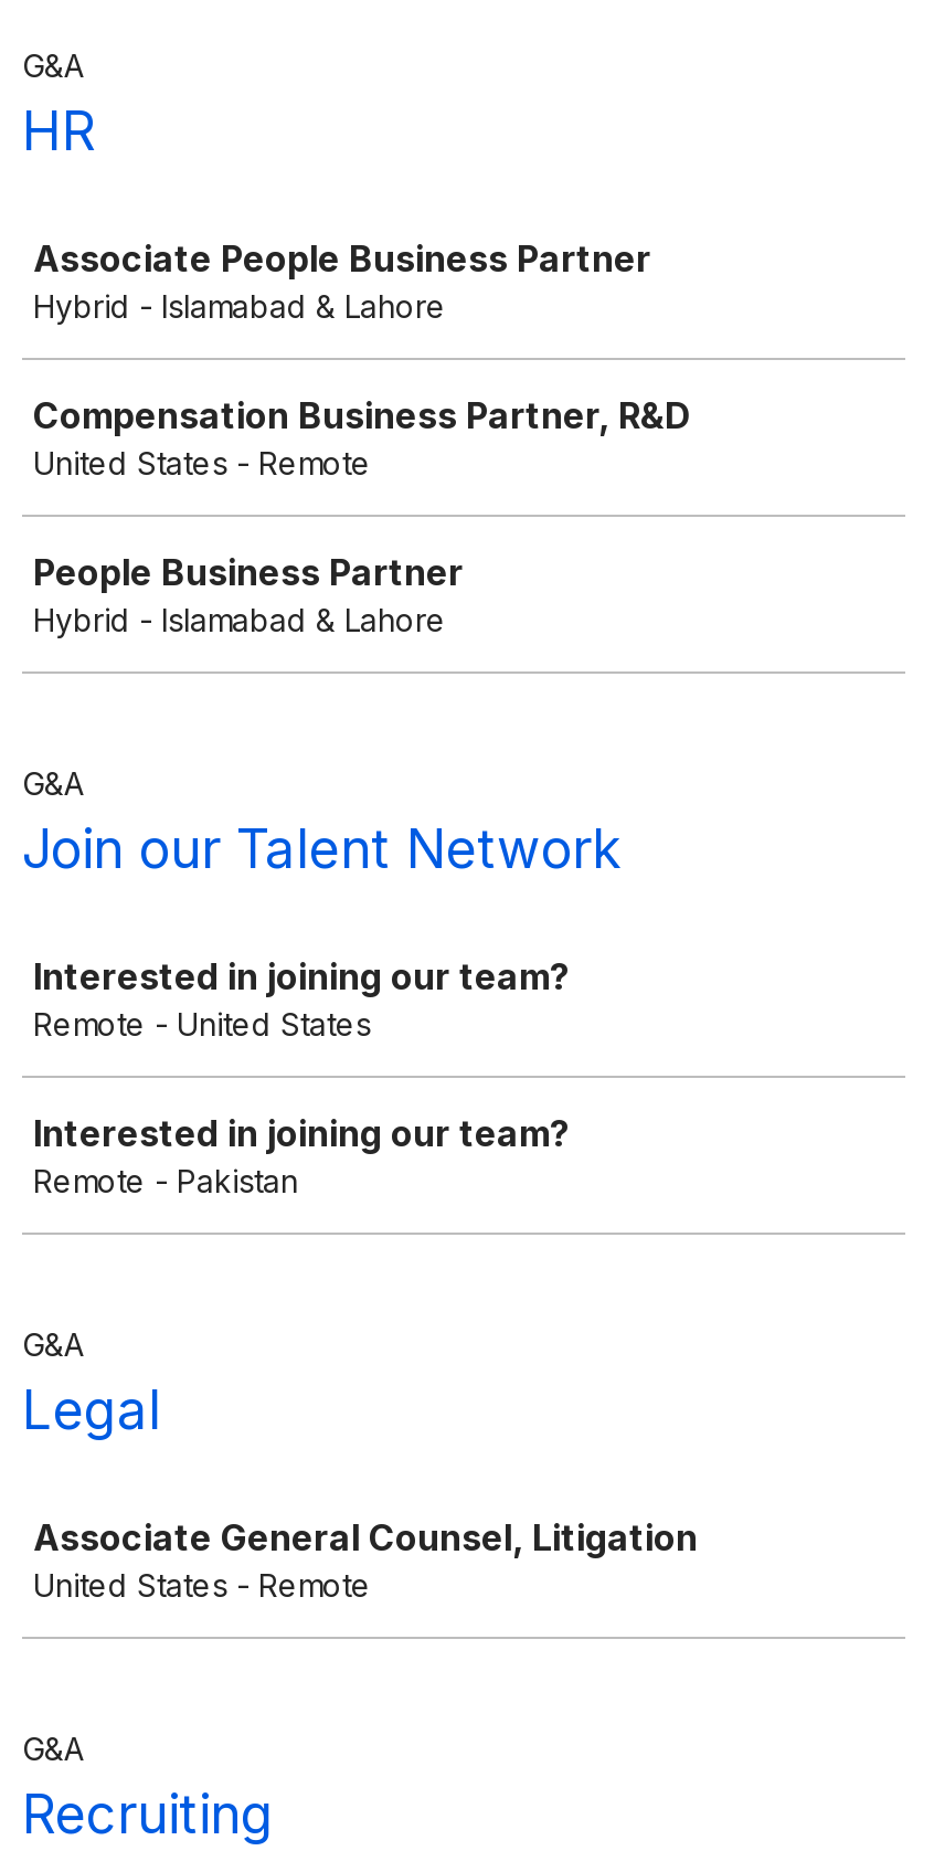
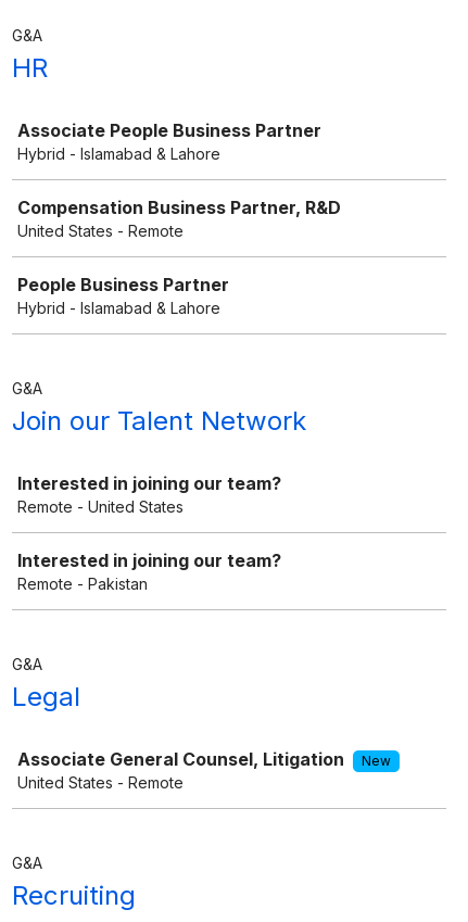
none -> [362,753,391,769] New

